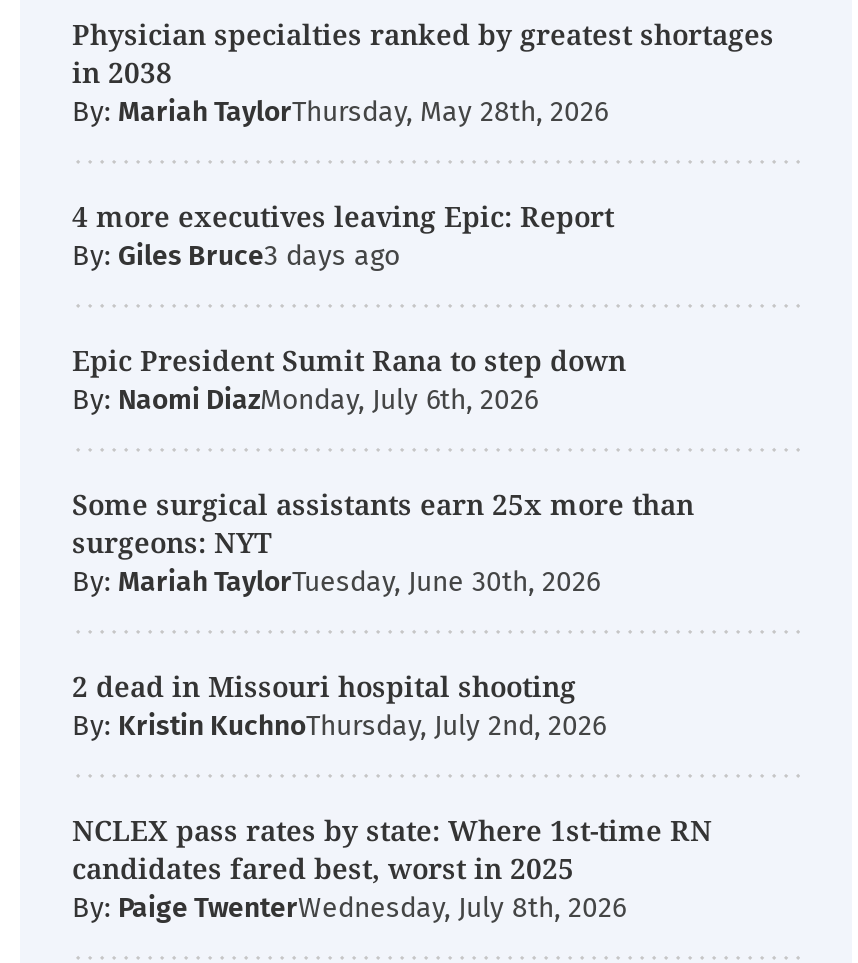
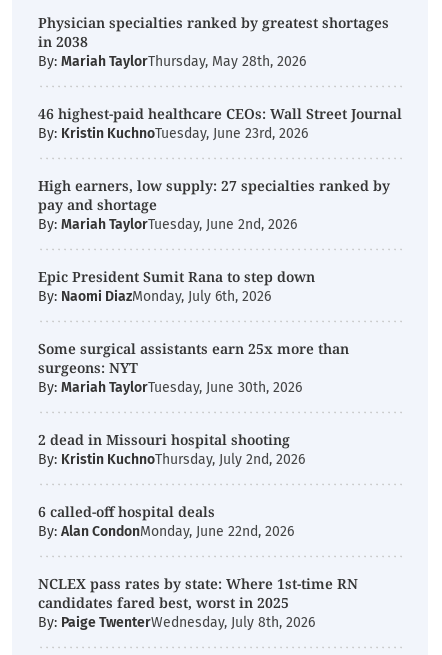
[72,197,614,273] 4 more executives leaving Epic: Report | By: Giles Bruce -> [38,104,402,233] 46 highest-paid healthcare CEOs: Wall Street Journal | By: Kristin KuchnoTuesday, June 23rd, 2026 | High earners, low supply: 27 specialties ranked by | pay and shortage | By: Mariah TaylorTuesday, June 2nd, 2026
none -> [38,502,294,540] 6 called-off hospital deals | By: Alan CondonMonday, June 22nd, 2026

